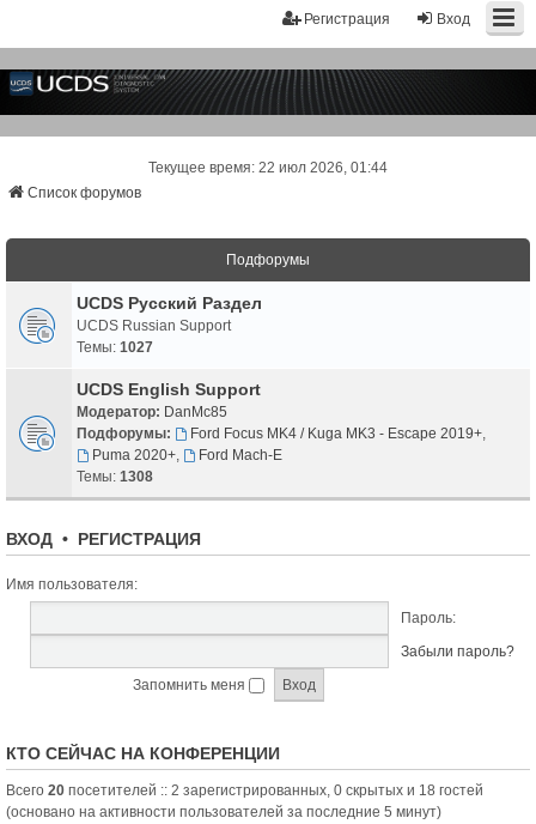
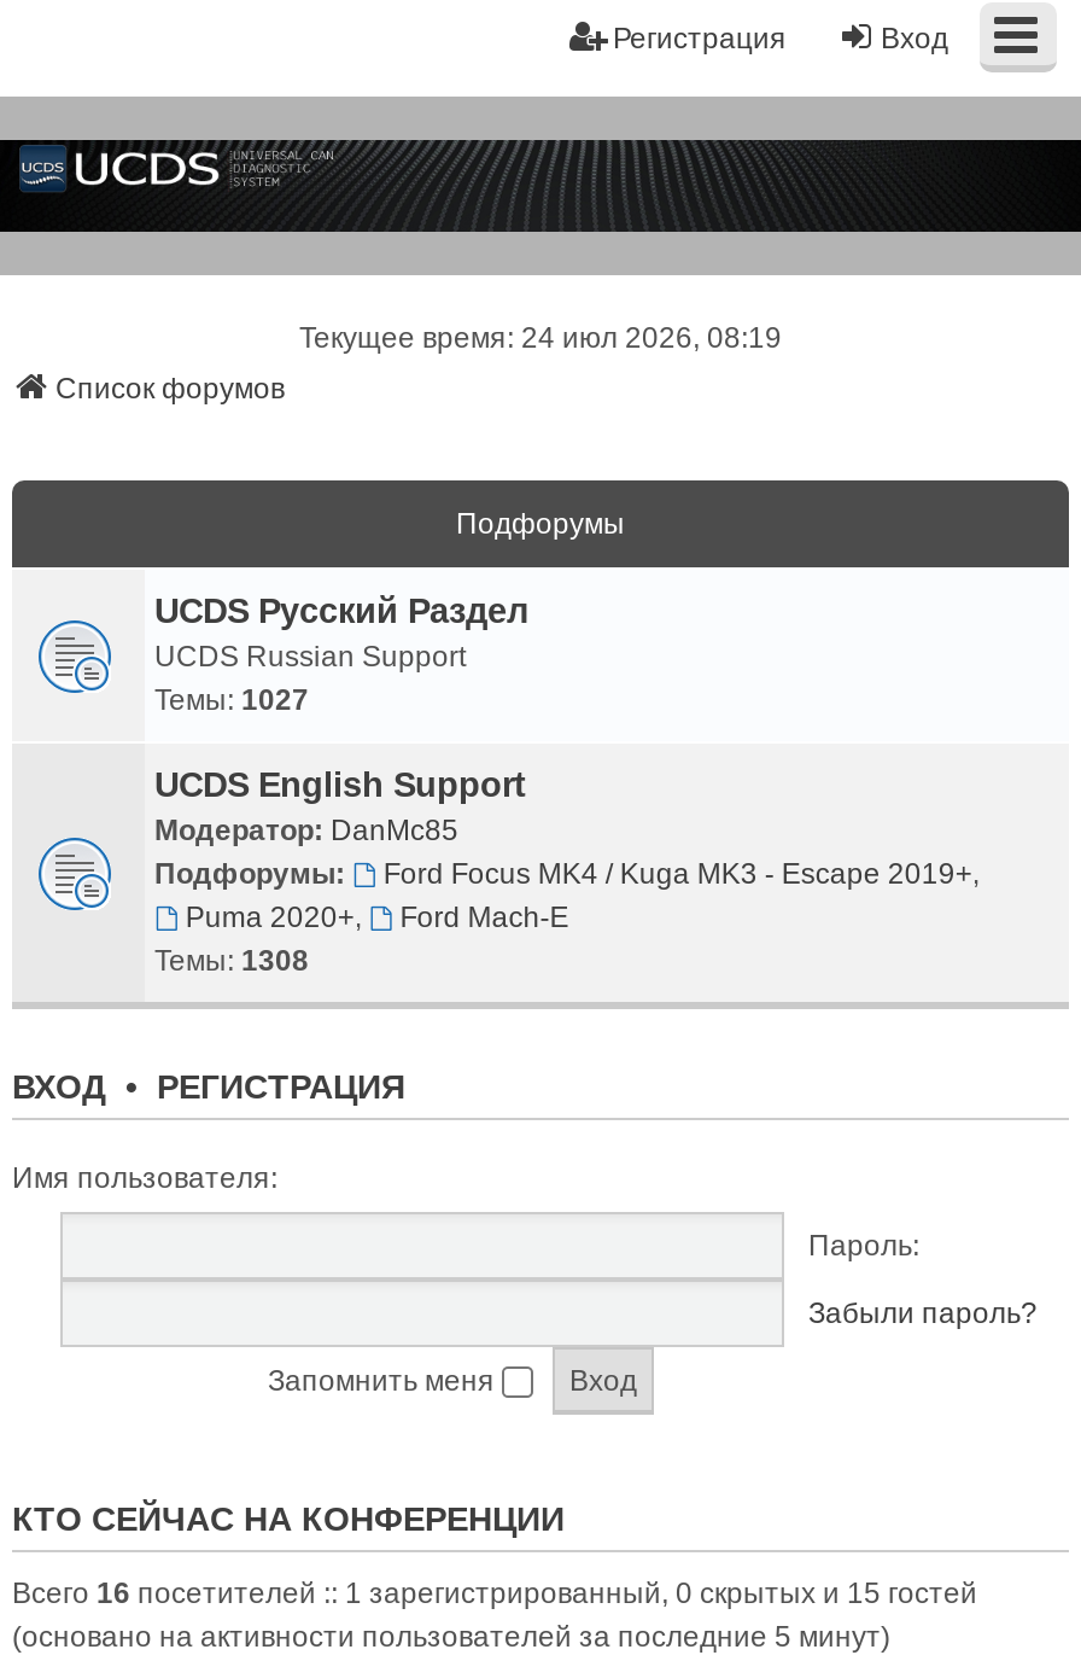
[148,159,388,176] Текущее время: 22 июл 2026, 01:44 -> [299,321,782,355] Текущее время: 24 июл 2026, 08:19
[6,782,483,799] Всего 20 посетителей :: 2 зарегистрированных, 0 скрытых и 18 гостей -> [12,1577,977,1611] Всего 16 посетителей :: 1 зарегистрированный, 0 скрытых и 15 гостей

